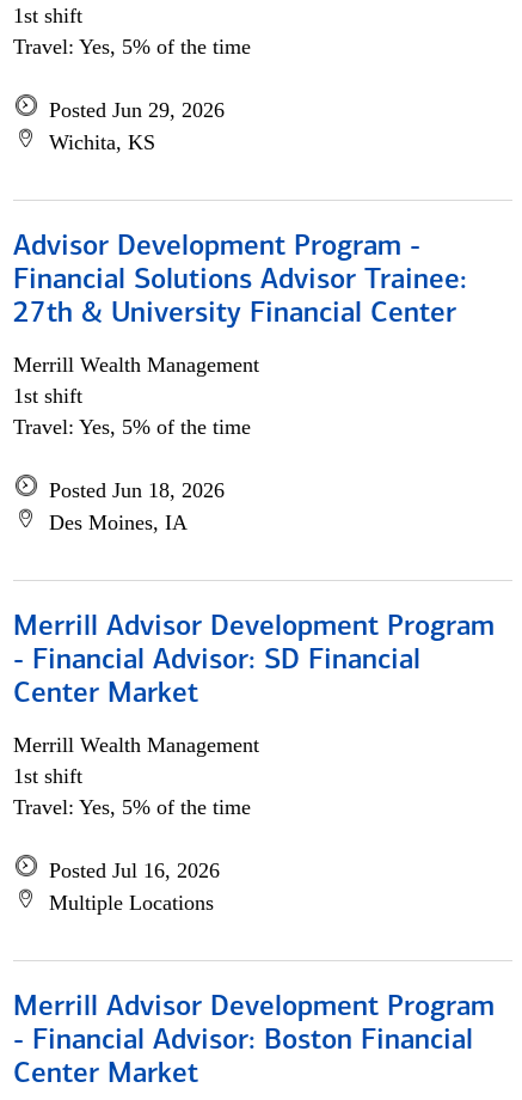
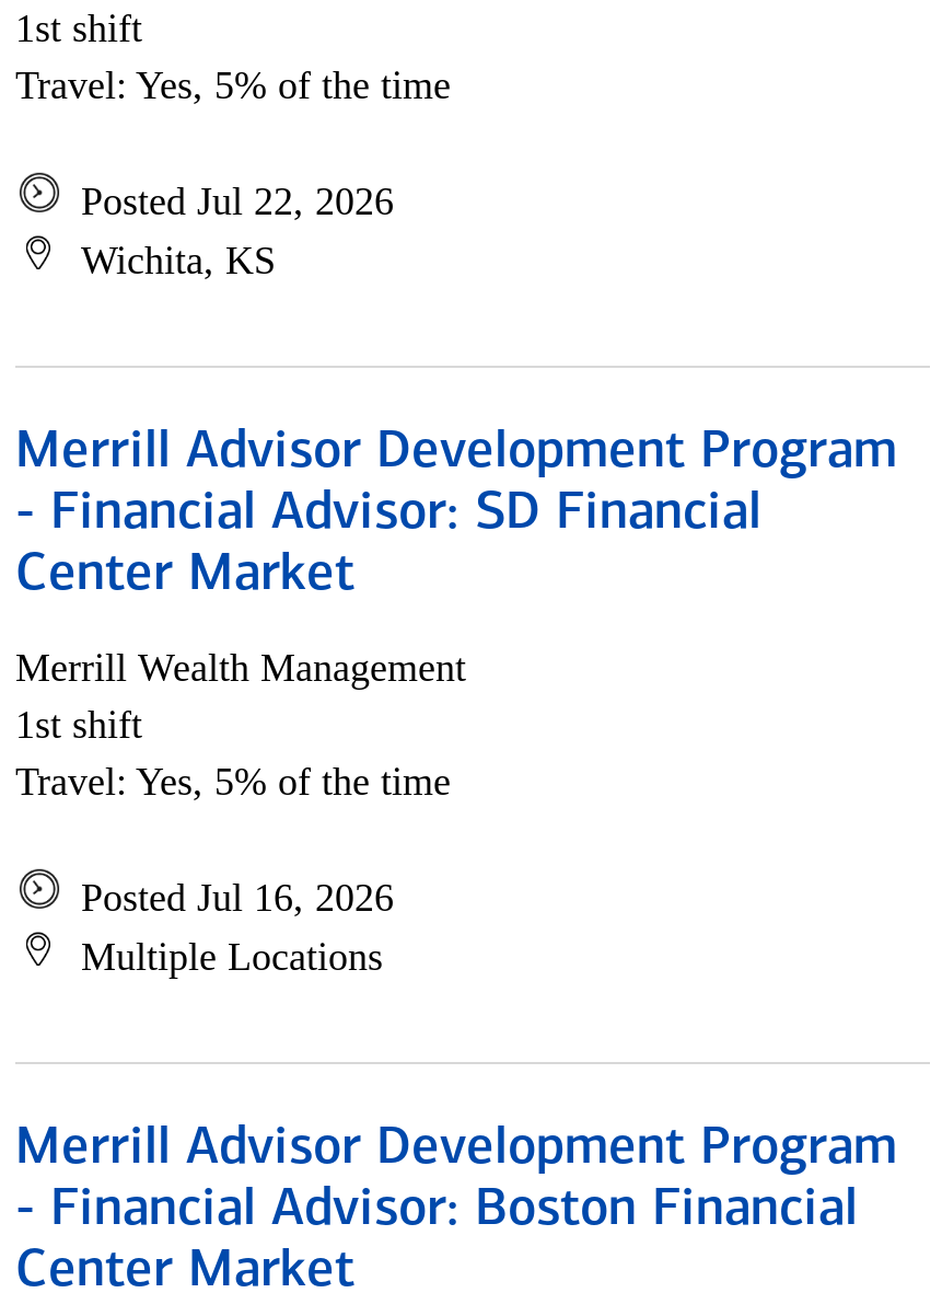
[49,98,225,122] Posted Jun 29, 2026 -> [81,180,394,223] Posted Jul 22, 2026
[13,233,467,534] Advisor Development Program - | Financial Solutions Advisor Trainee: | 27th & University Financial Center | Merrill Wealth Management | 1st shift | Travel: Yes, 5% of the time | Posted Jun 18, 2026 | Des Moines, IA -> none

